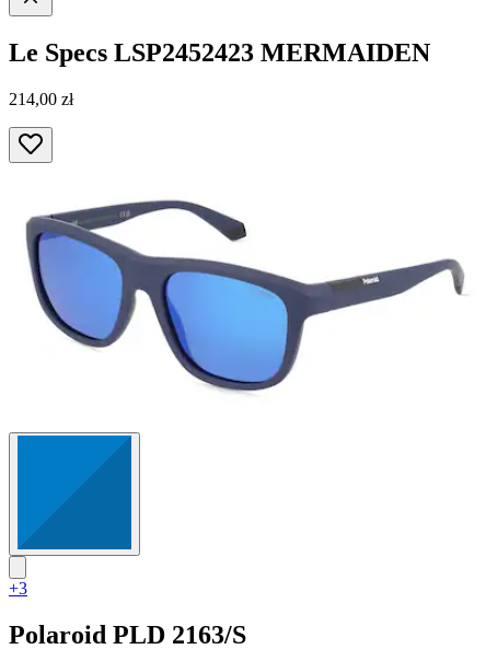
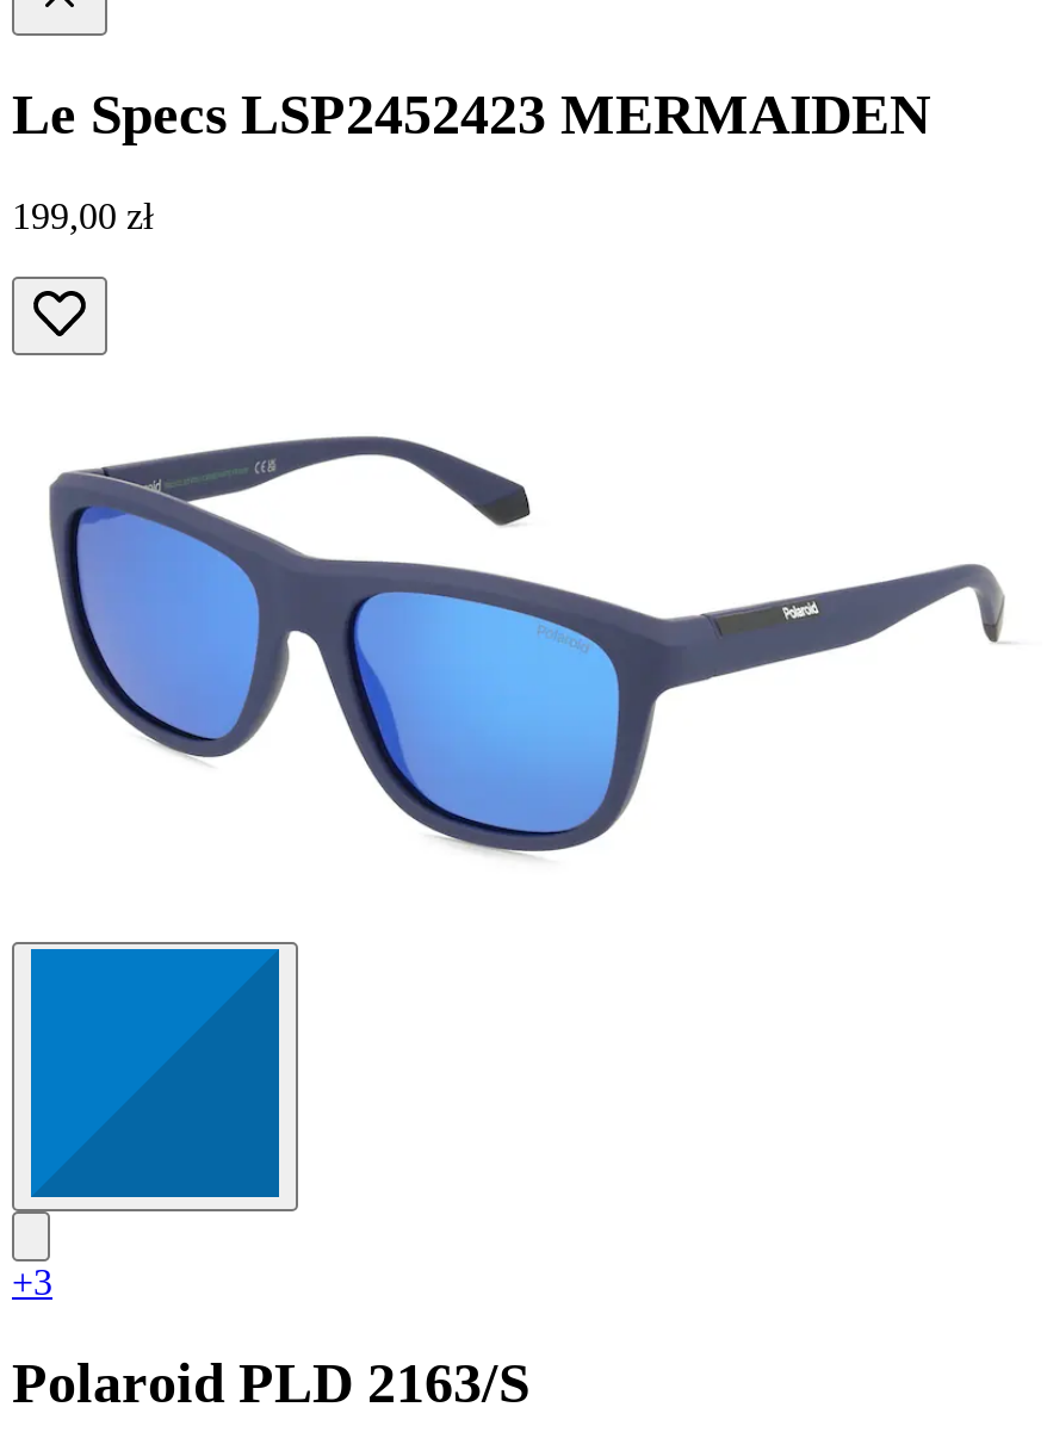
[9,90,73,109] 214,00 zł -> [12,196,153,237] 199,00 zł

